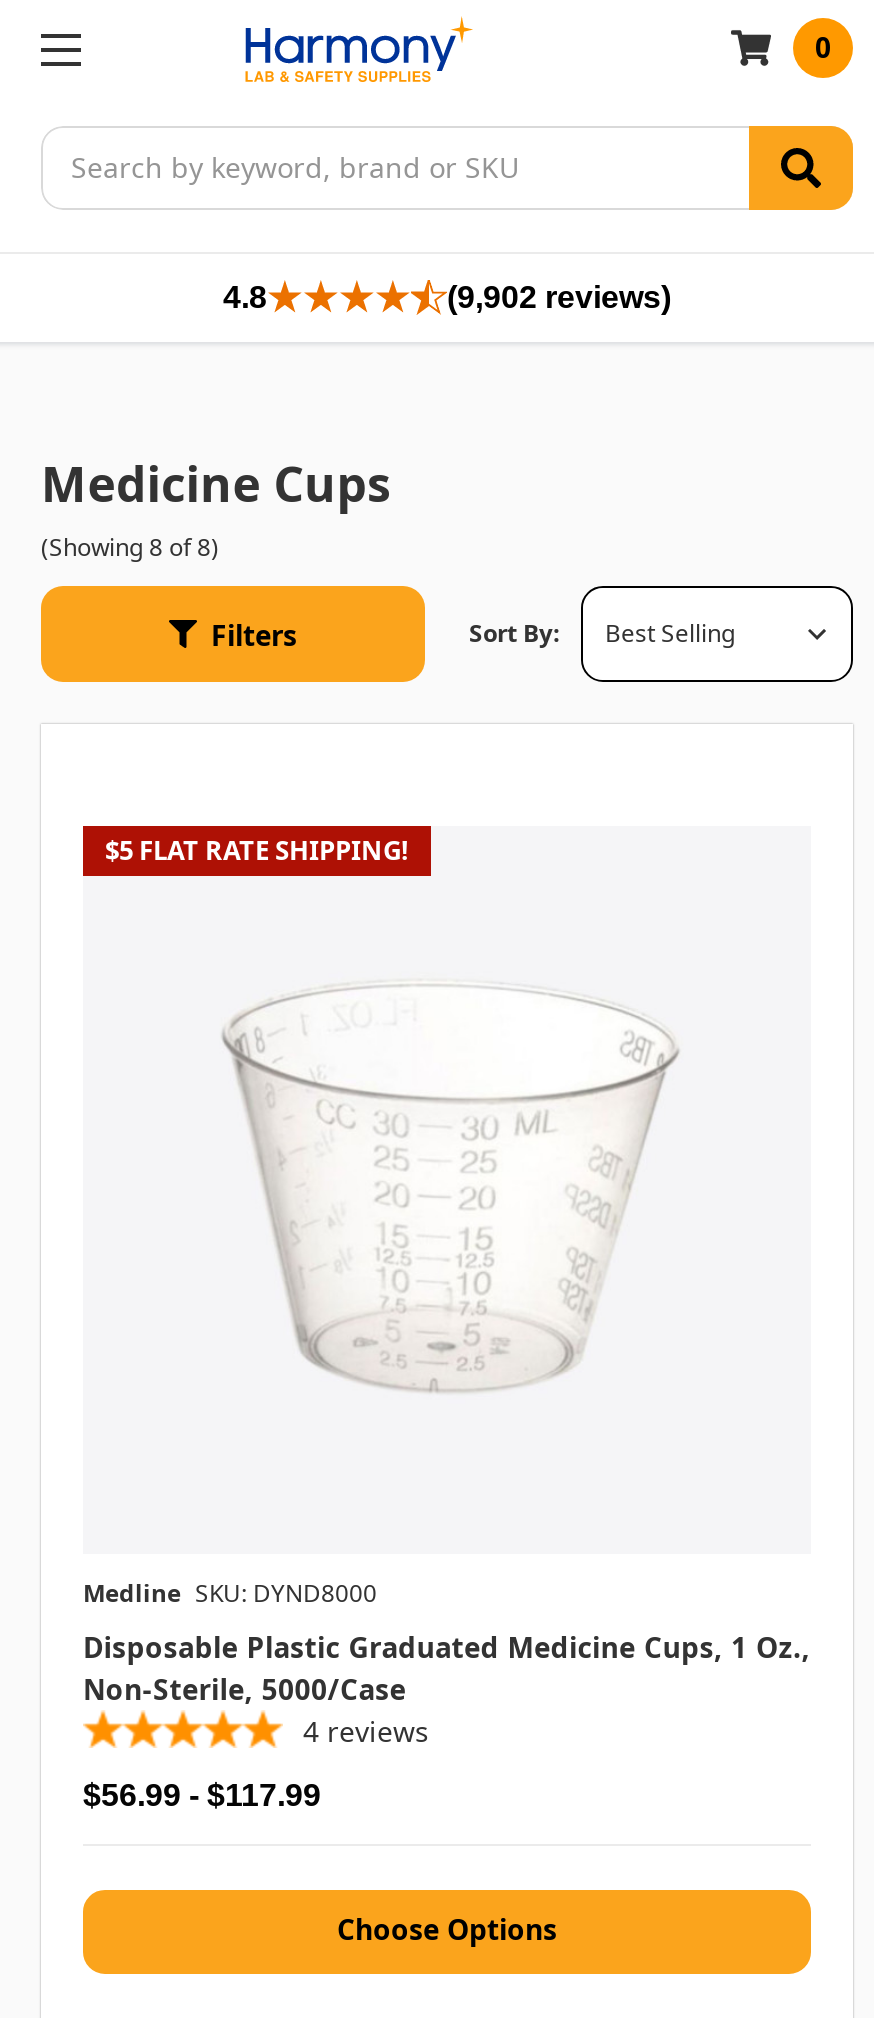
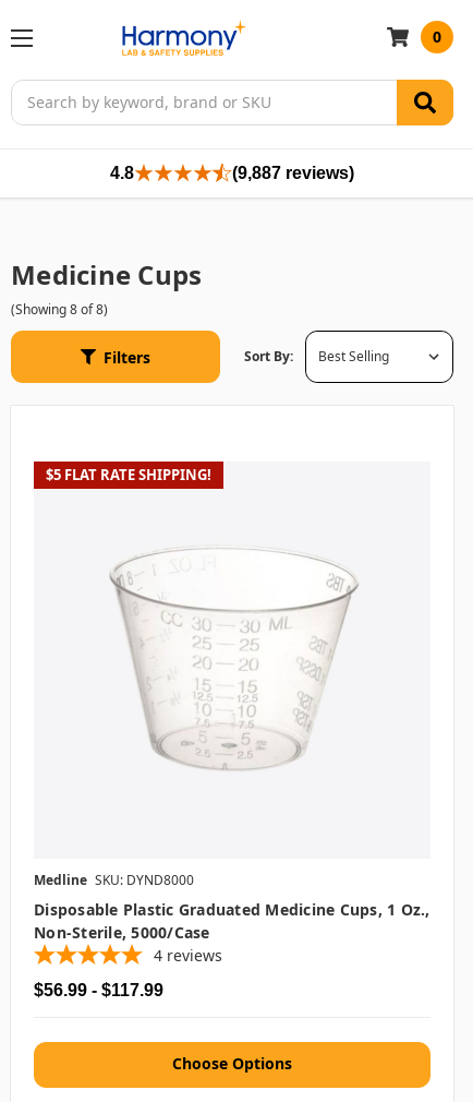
[447,280,671,314] (9,902 reviews) -> [232,164,354,182] (9,887 reviews)

